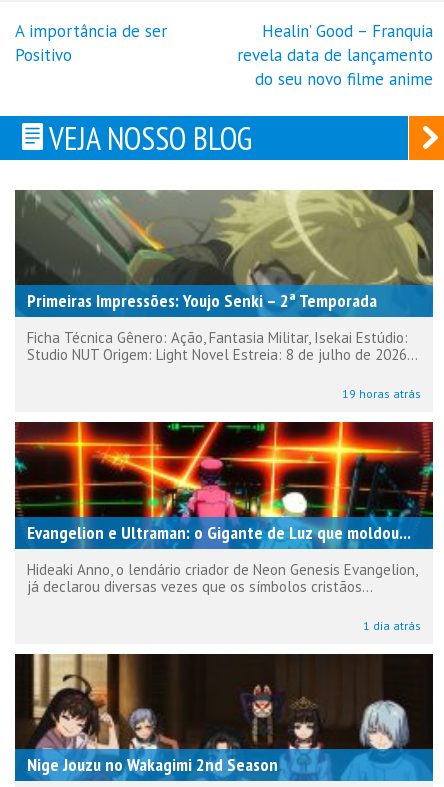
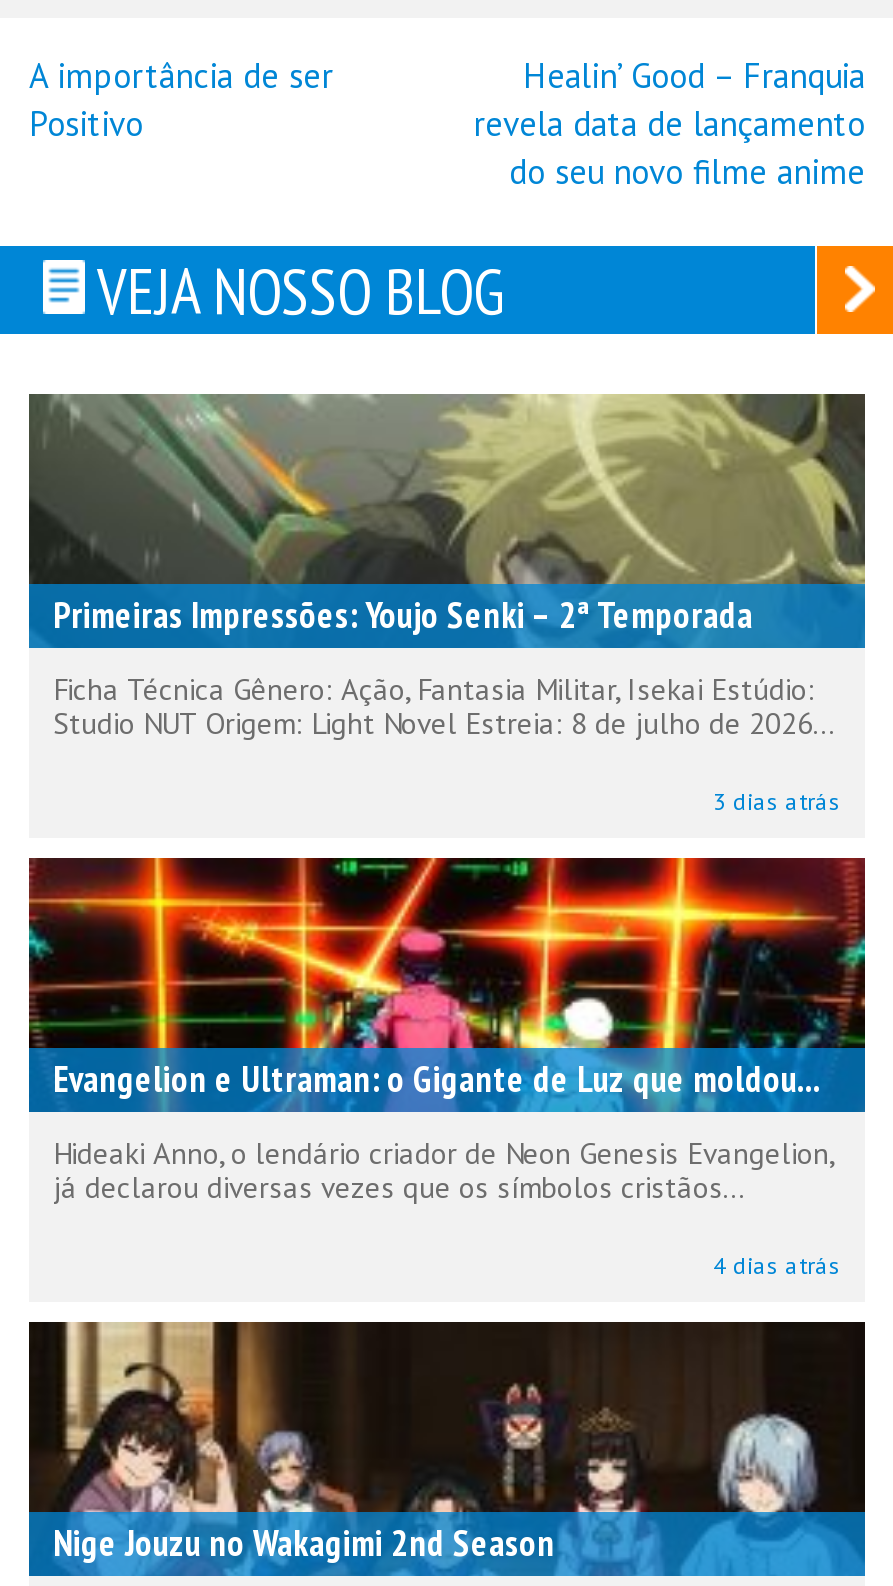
[342,386,421,401] 19 horas atrás -> [713,787,841,817] 3 dias atrás
[363,618,421,633] 1 dia atrás -> [713,1251,841,1281] 4 dias atrás

